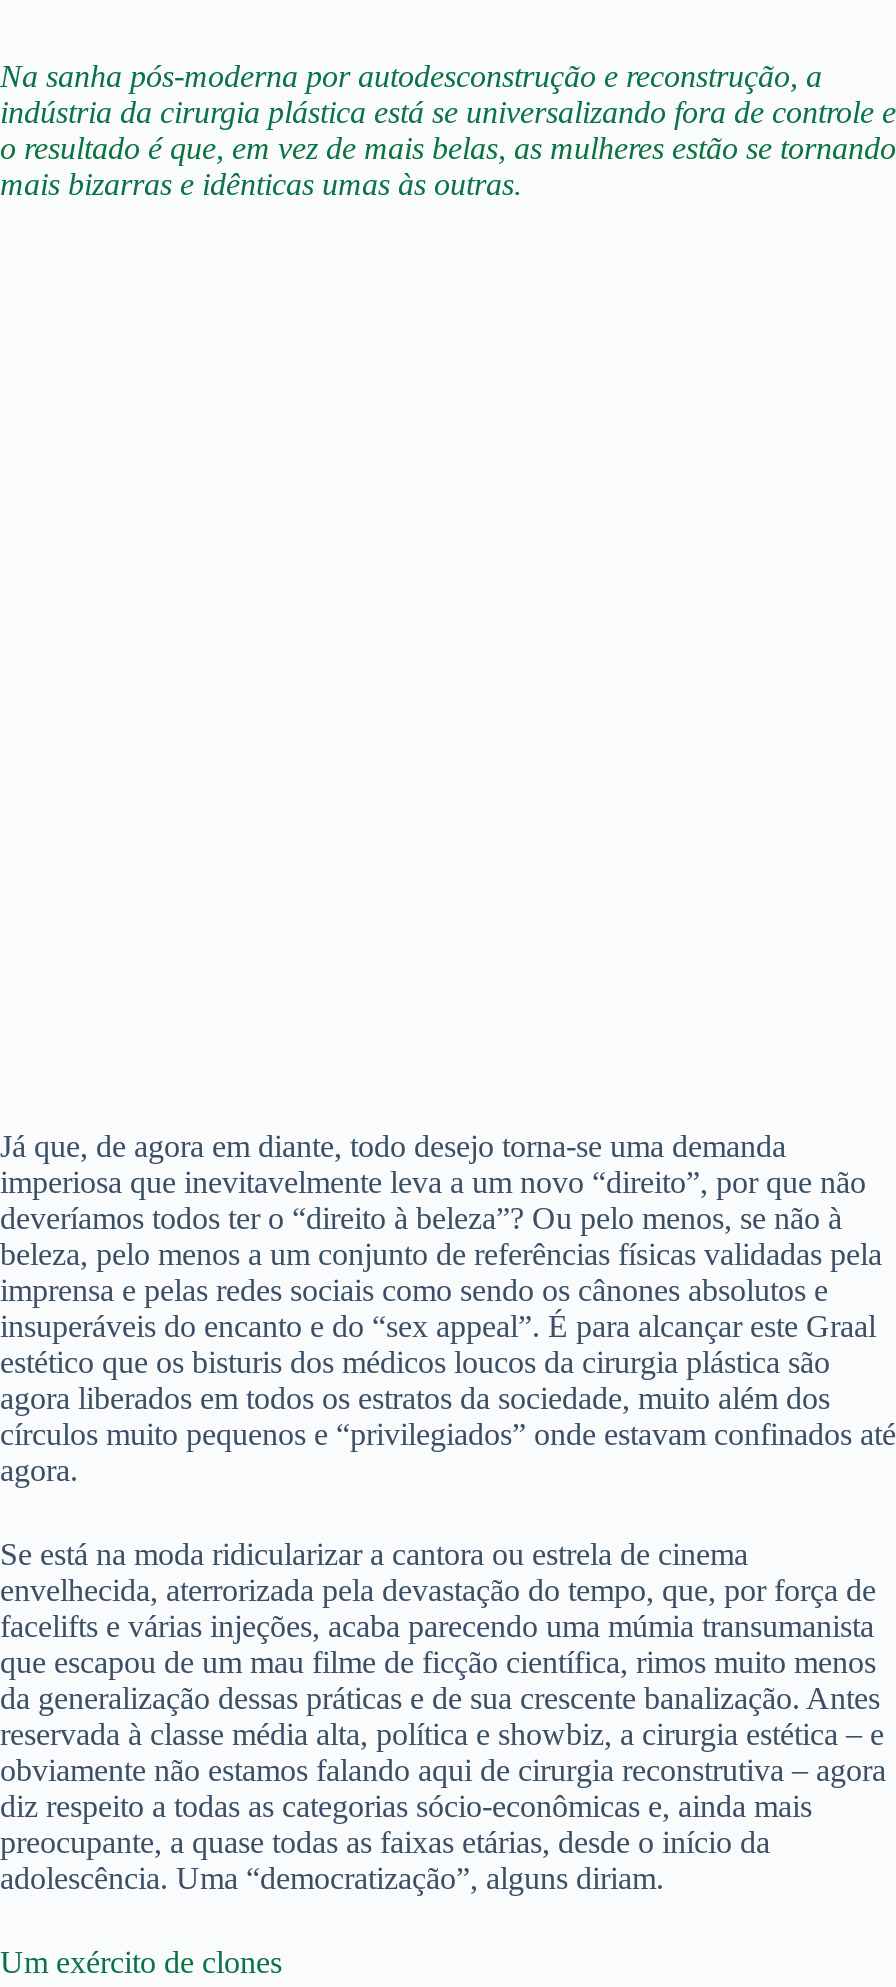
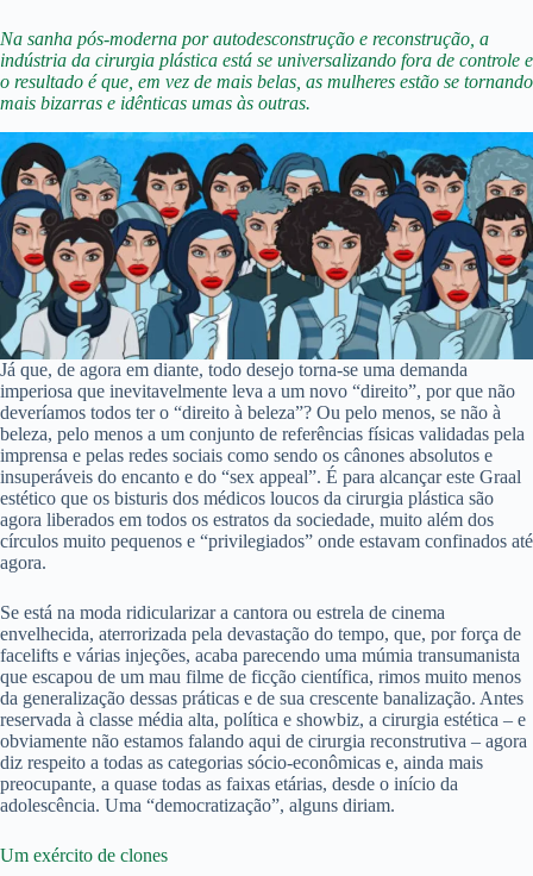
none -> [4,131,529,361] [image]

